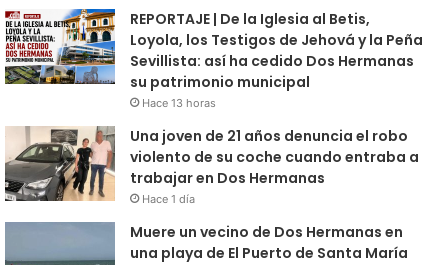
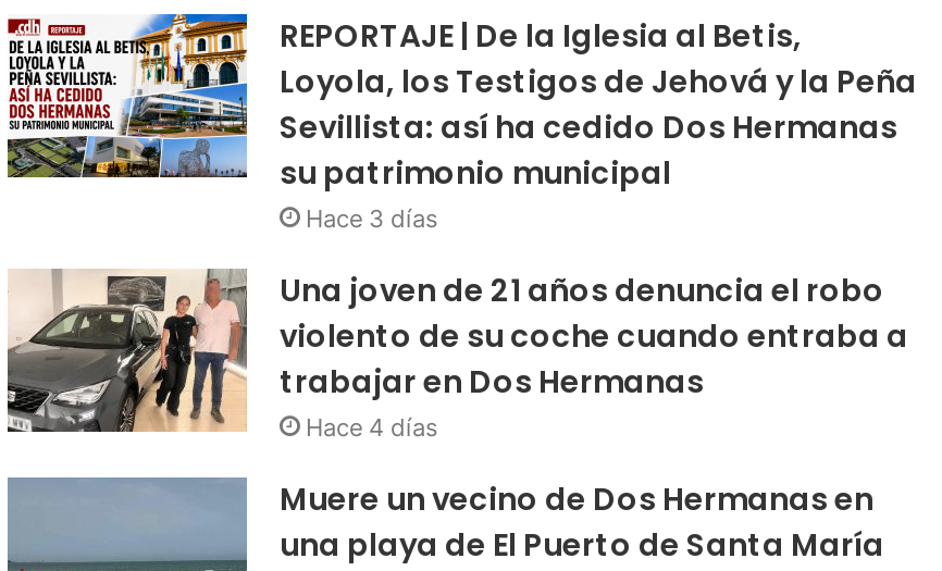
[142,95,216,109] Hace 13 horas -> [306,202,438,233] Hace 3 días
[142,191,195,205] Hace 1 día -> [306,411,438,442] Hace 4 días

